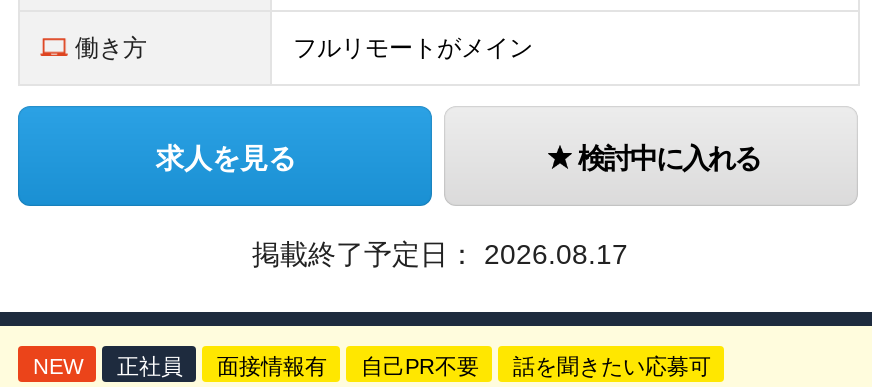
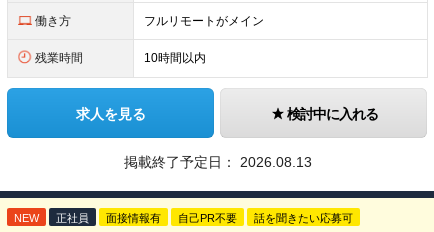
none -> [35,51,206,65] 残業時間 | 10時間以内
[252,238,628,270] 掲載終了予定日：2026.08.17 -> [124,154,312,170] 掲載終了予定日：2026.08.13

